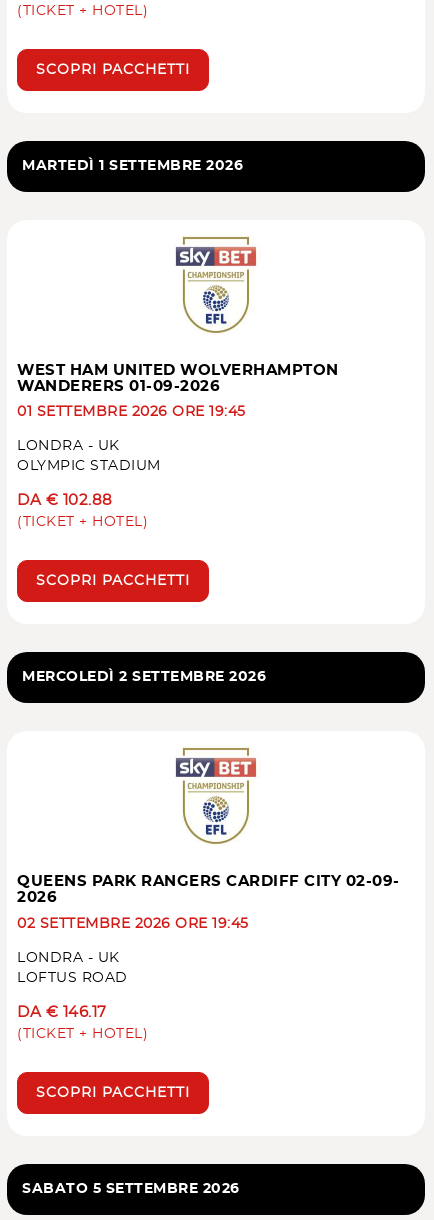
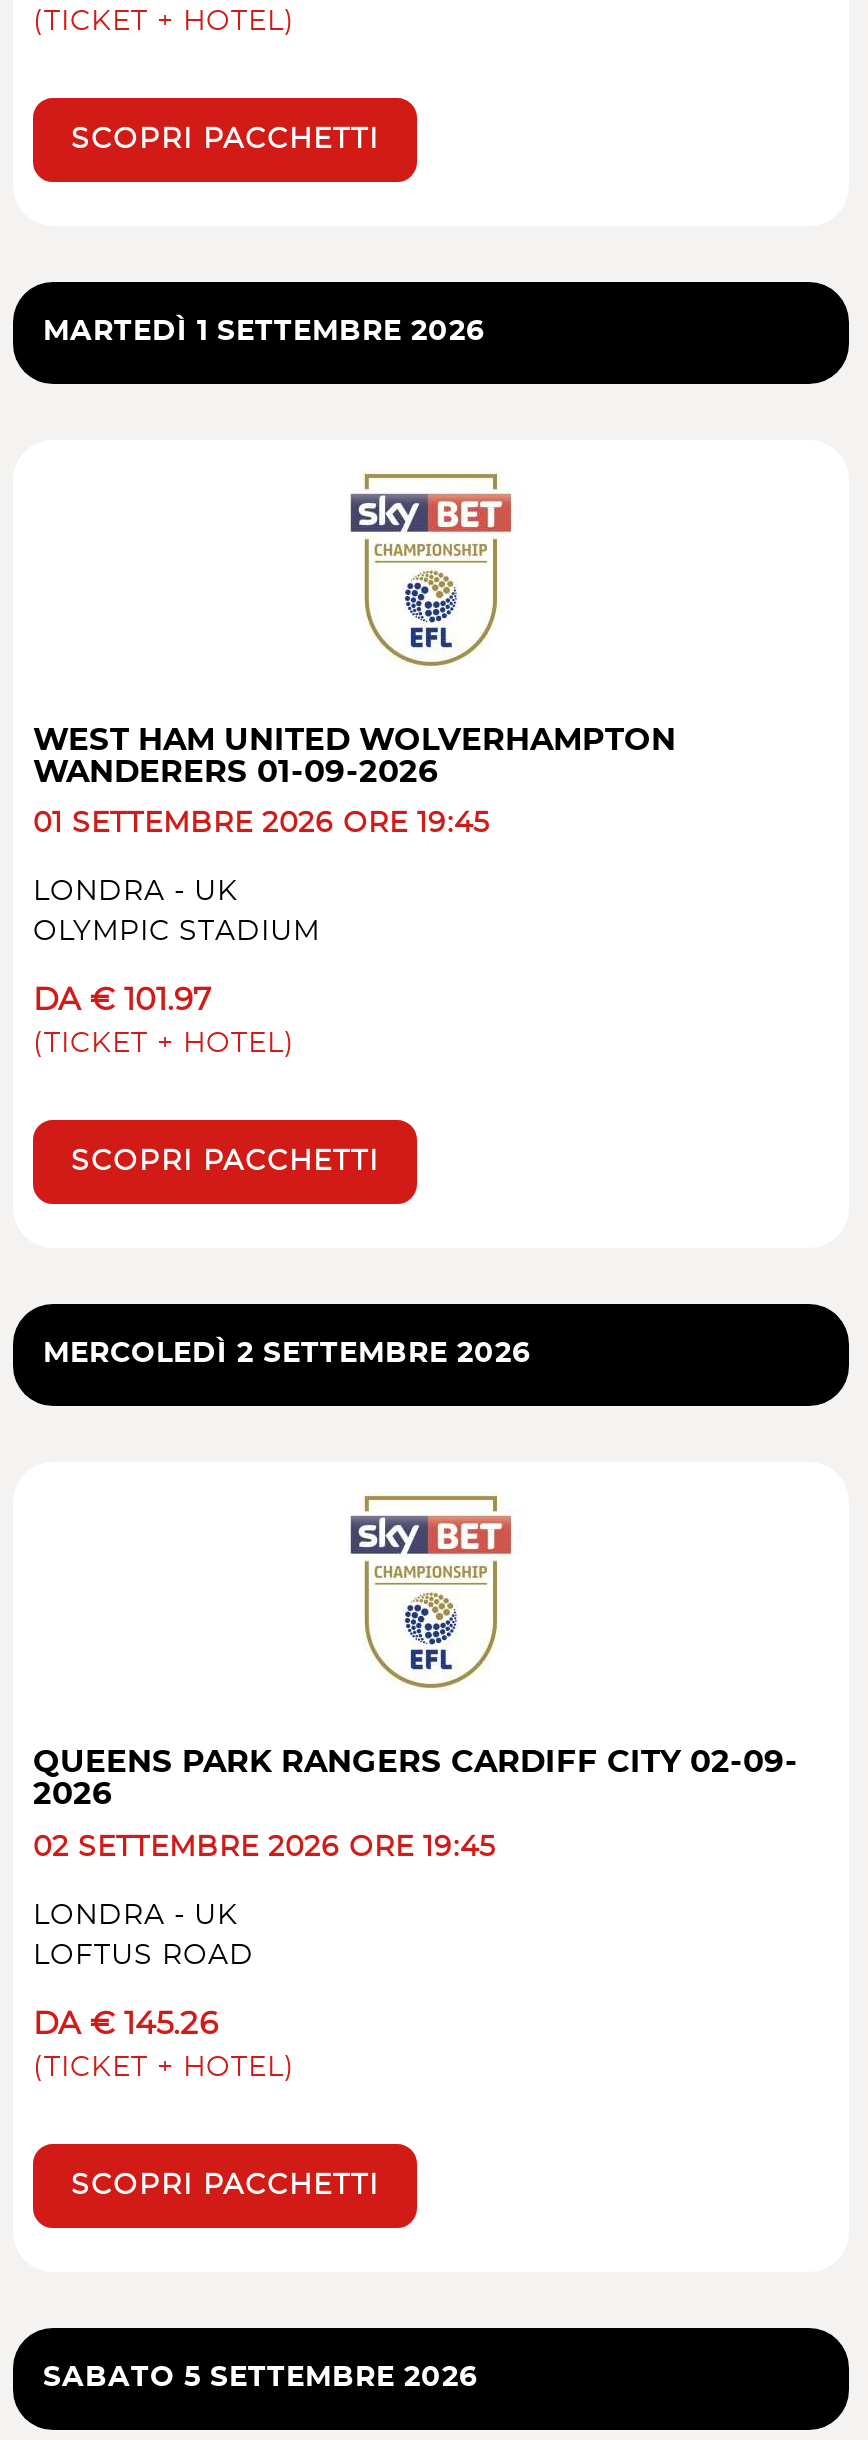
[17,493,112,508] DA € 102.88 -> [33,987,212,1017] DA € 101.97
[17,1005,106,1020] DA € 146.17 -> [33,2010,218,2040] DA € 145.26

